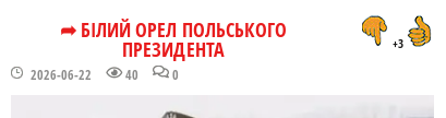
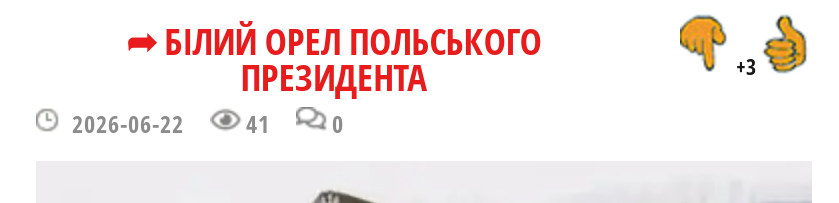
[31,65,179,84] 2026-06-22 40 0 -> [72,107,344,141] 2026-06-22 41 0

